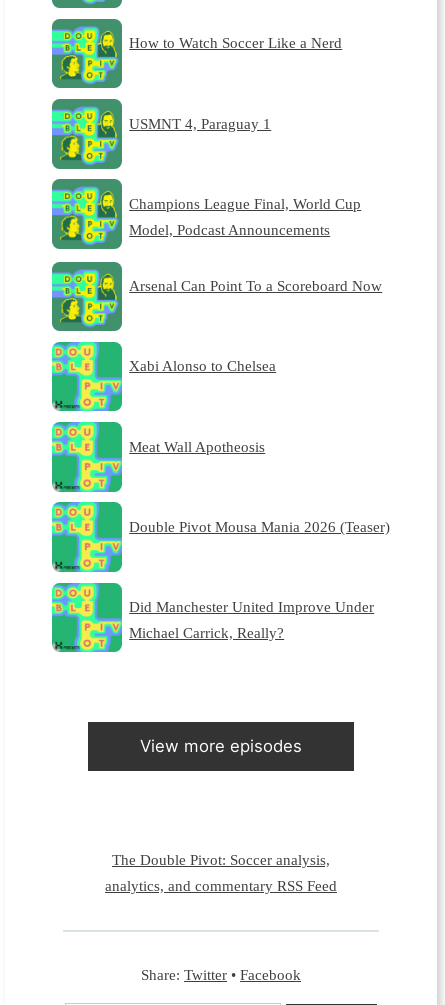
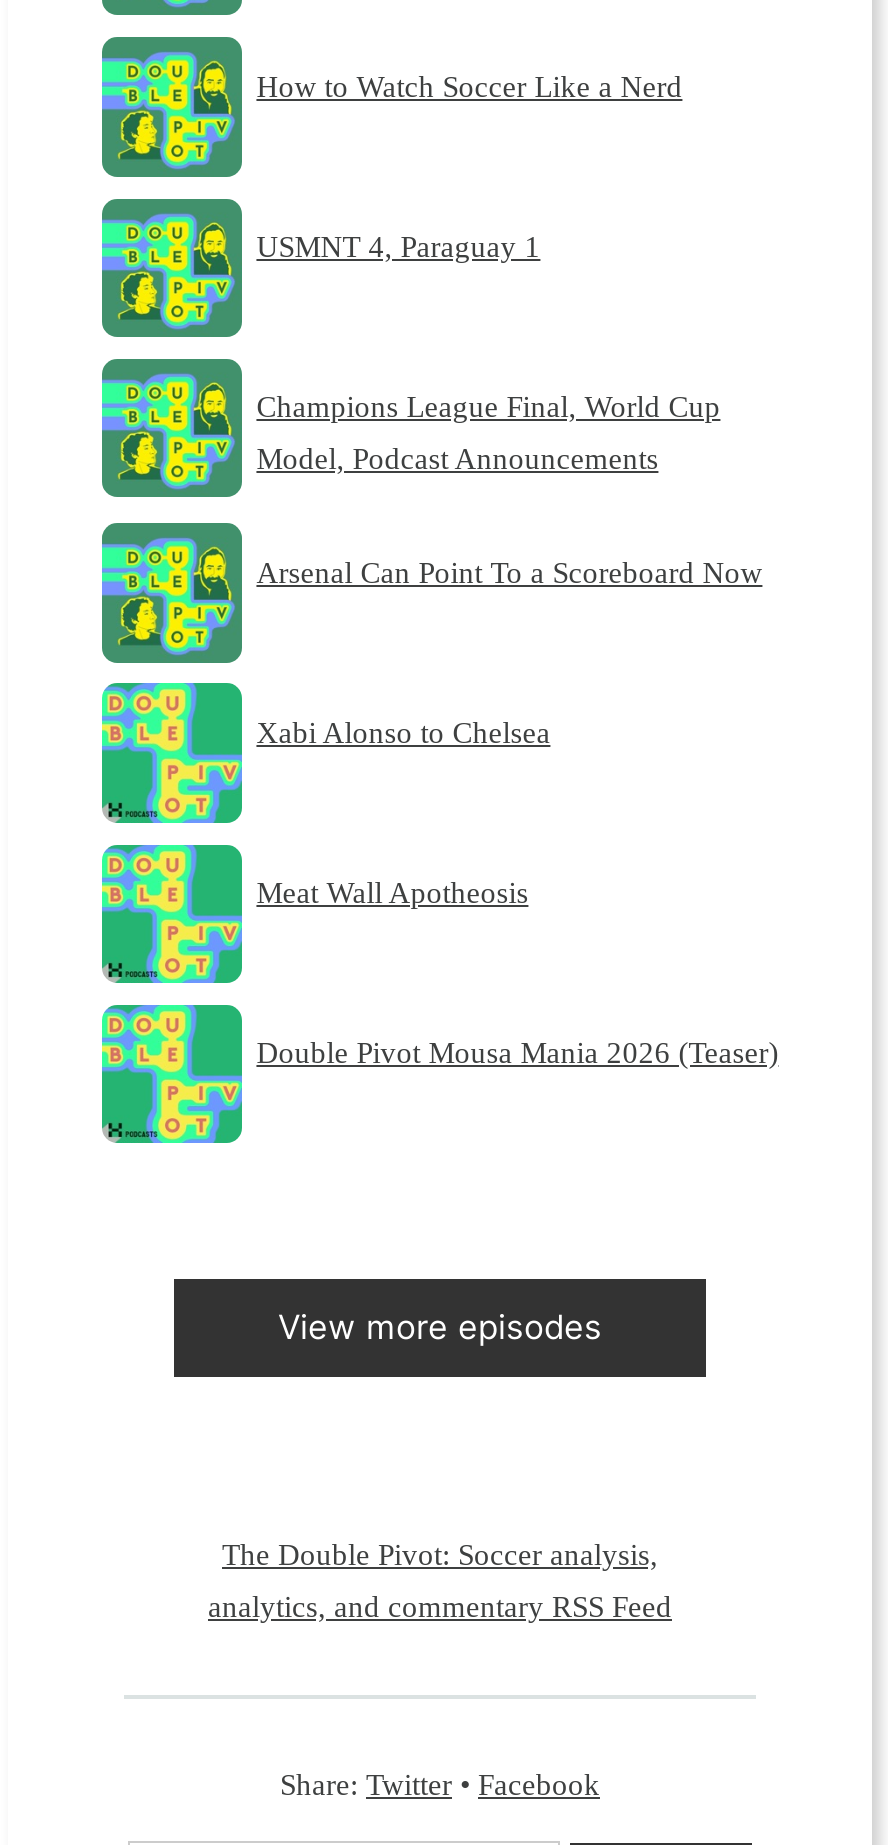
[129,598,374,641] Did Manchester United Improve Under | Michael Carrick, Really? -> none

